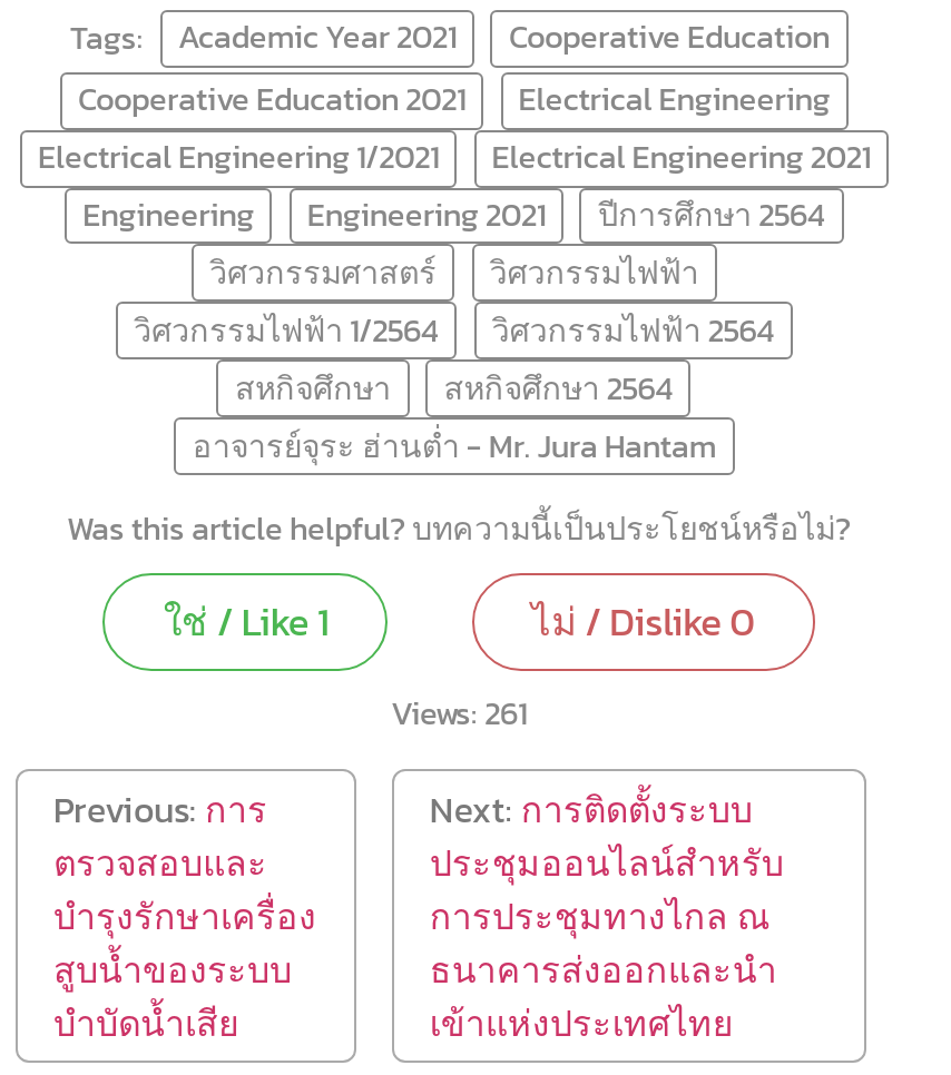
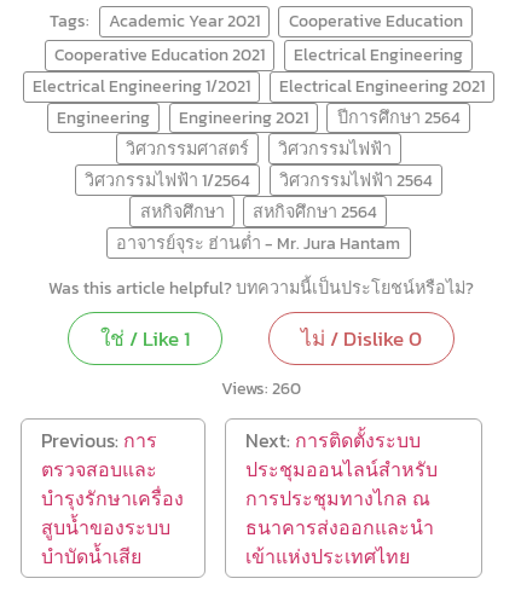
[391,689,527,738] Views: 261 -> [221,375,301,401] Views: 260

